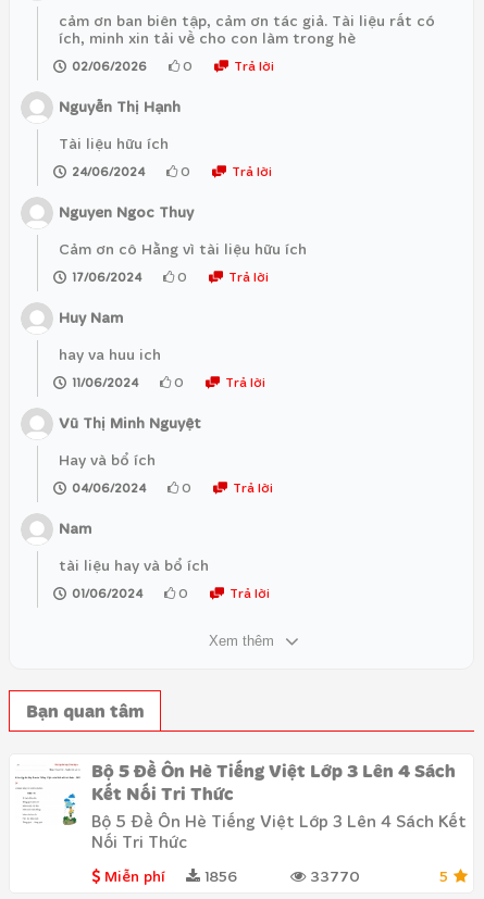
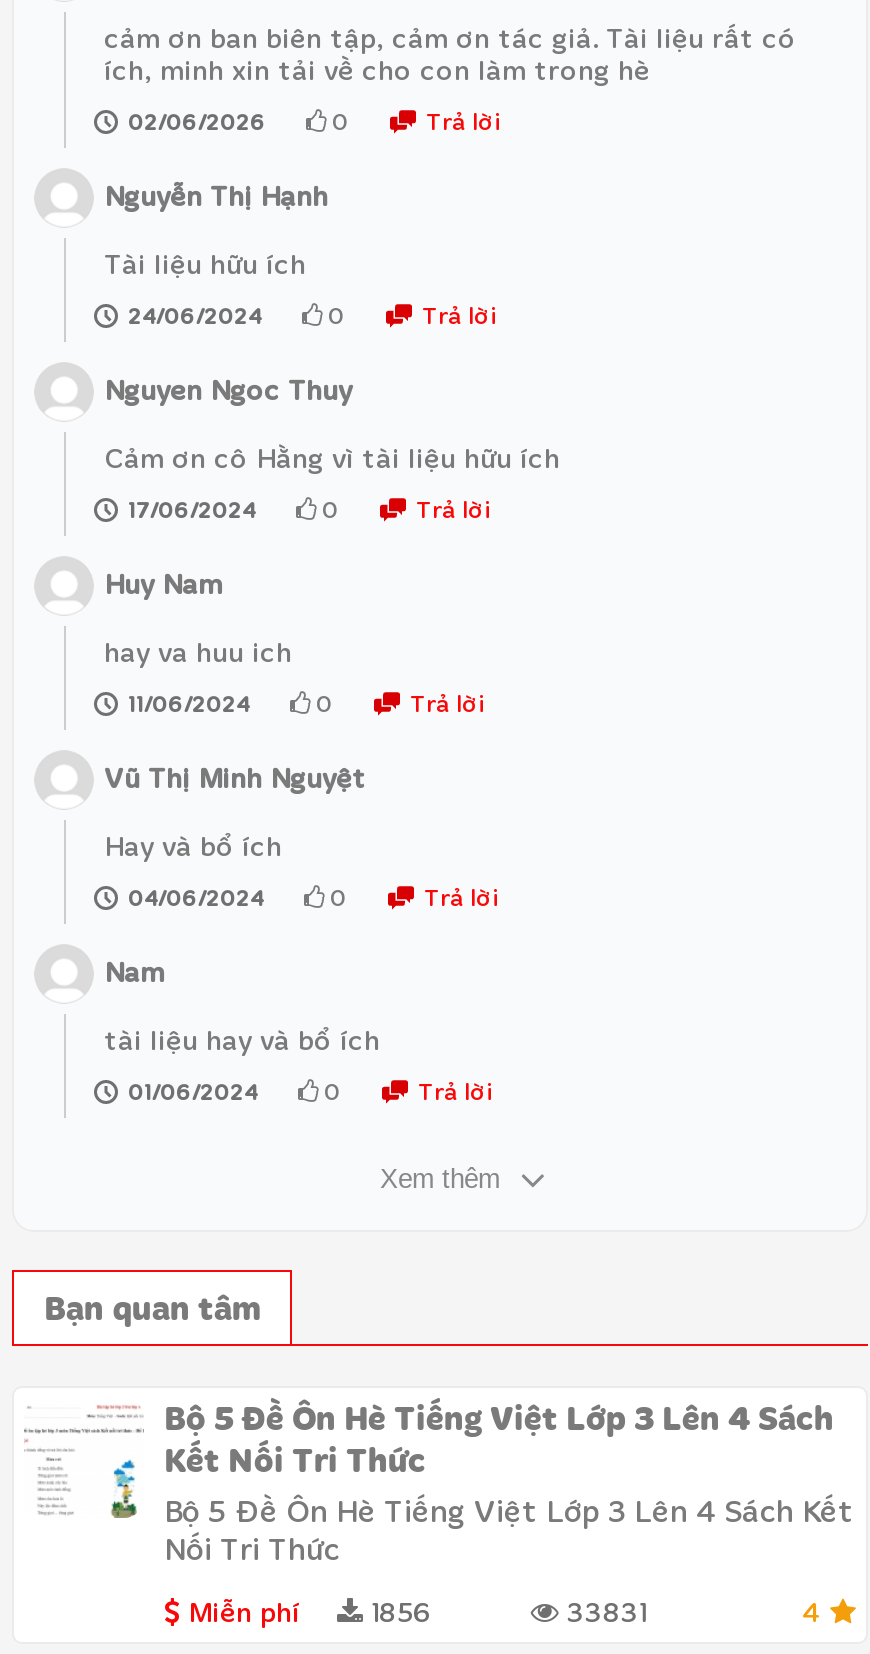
[306,865,360,886] 33770 -> [559,1592,647,1630] 33831
[439,865,448,886] 5 -> [802,1592,820,1630] 4

